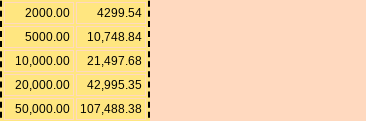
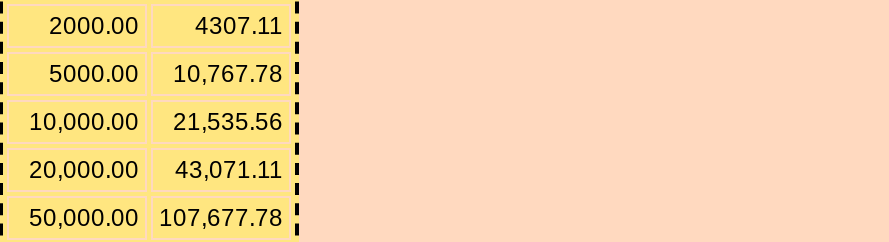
[25,6,142,20] 2000.00 4299.54 -> [49,12,283,40] 2000.00 4307.11
[25,30,142,44] 5000.00 10,748.84 -> [49,60,283,88] 5000.00 10,767.78
[15,54,142,68] 10,000.00 21,497.68 -> [29,108,283,136] 10,000.00 21,535.56
[15,78,142,92] 20,000.00 42,995.35 -> [29,156,283,184] 20,000.00 43,071.11
[15,102,142,116] 50,000.00 107,488.38 -> [29,204,283,232] 50,000.00 107,677.78

